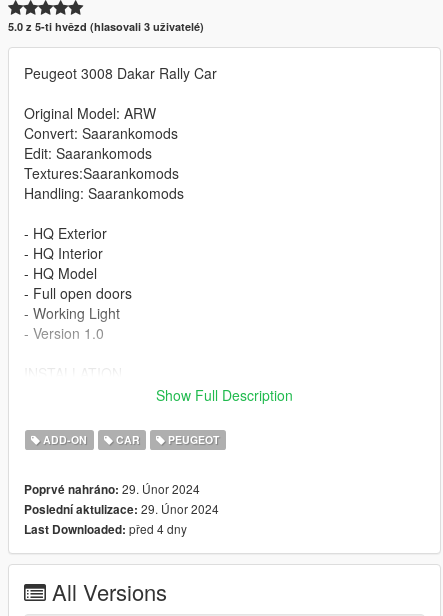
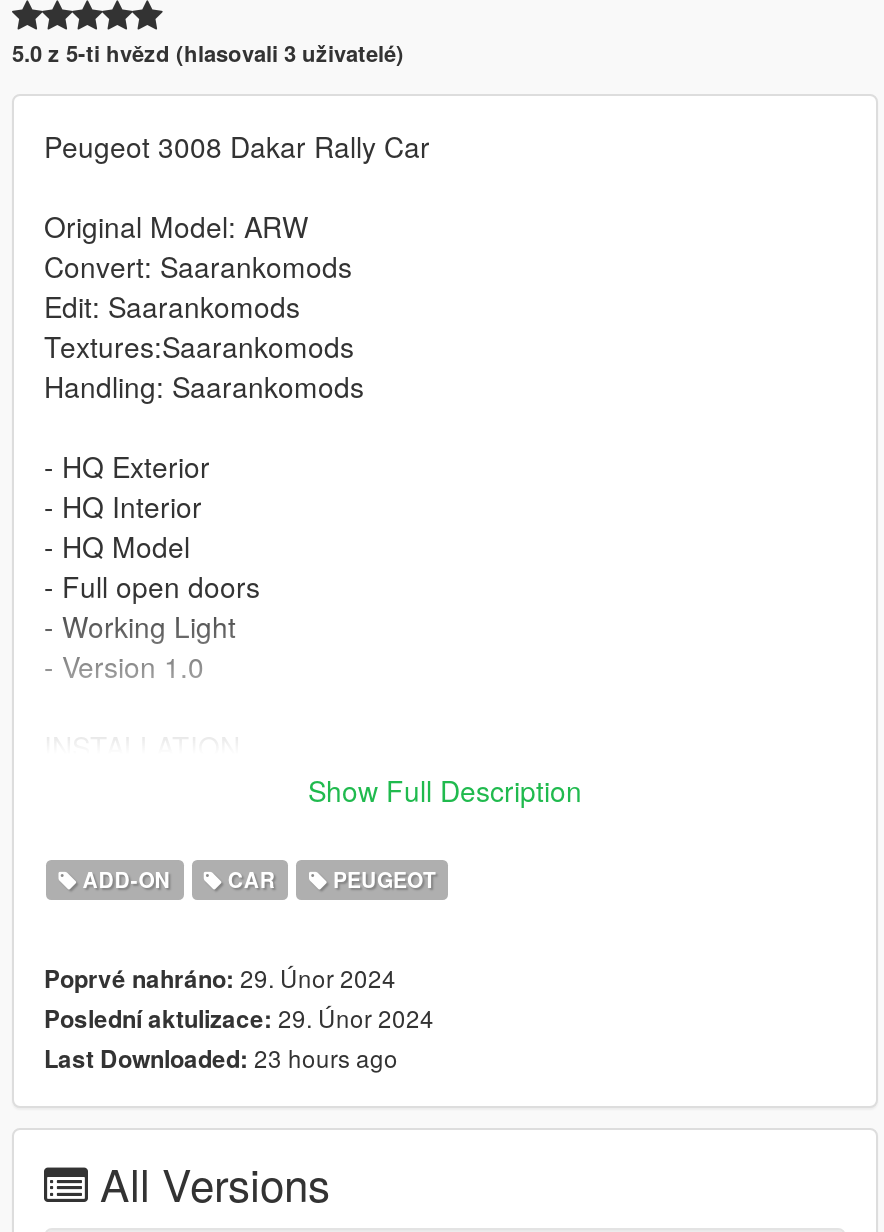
[24,520,187,538] Last Downloaded: před 4 dny -> [44,1040,398,1076] Last Downloaded: 23 hours ago

